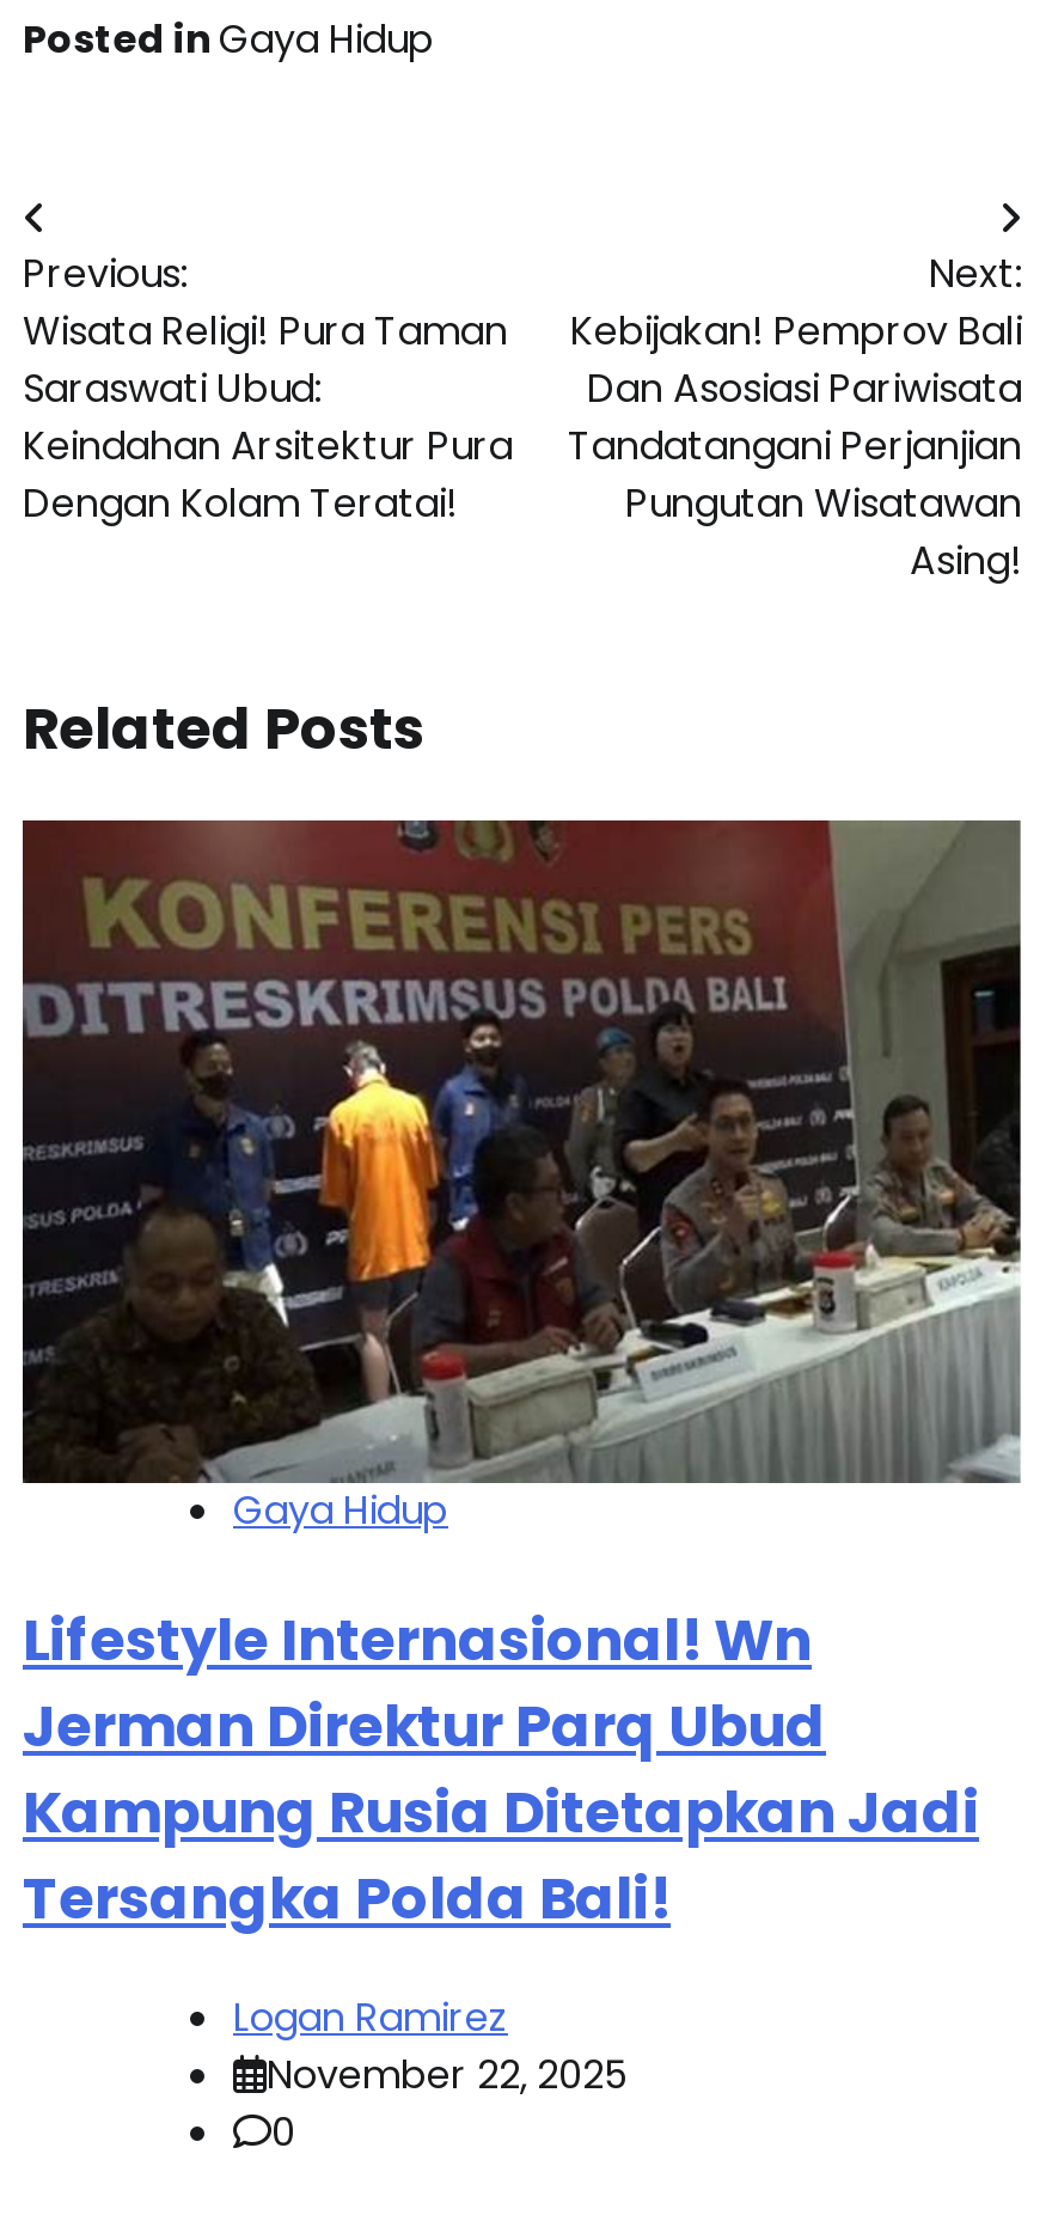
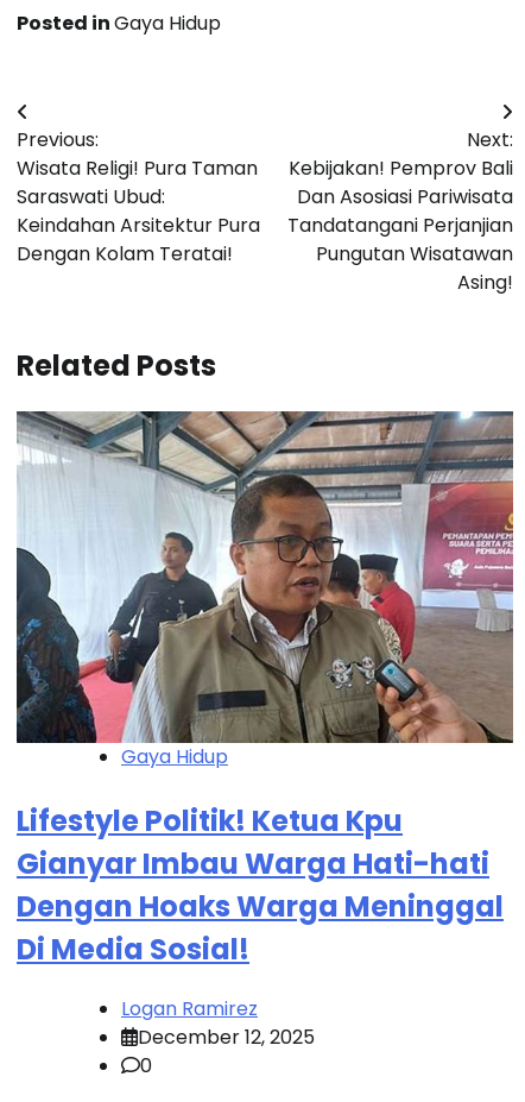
[20,818,1022,1485] [image] -> [15,410,514,744] [image]
[23,1601,979,1938] Lifestyle Internasional! Wn | Jerman Direktur Parq Ubud | Kampung Rusia Ditetapkan Jadi | Tersangka Polda Bali! -> [17,801,504,968] Lifestyle Politik! Ketua Kpu | Gianyar Imbau Warga Hati-hati | Dengan Hoaks Warga Meninggal | Di Media Sosial!
[267,2048,628,2103] November 22, 2025 -> [138,1023,315,1050] December 12, 2025

